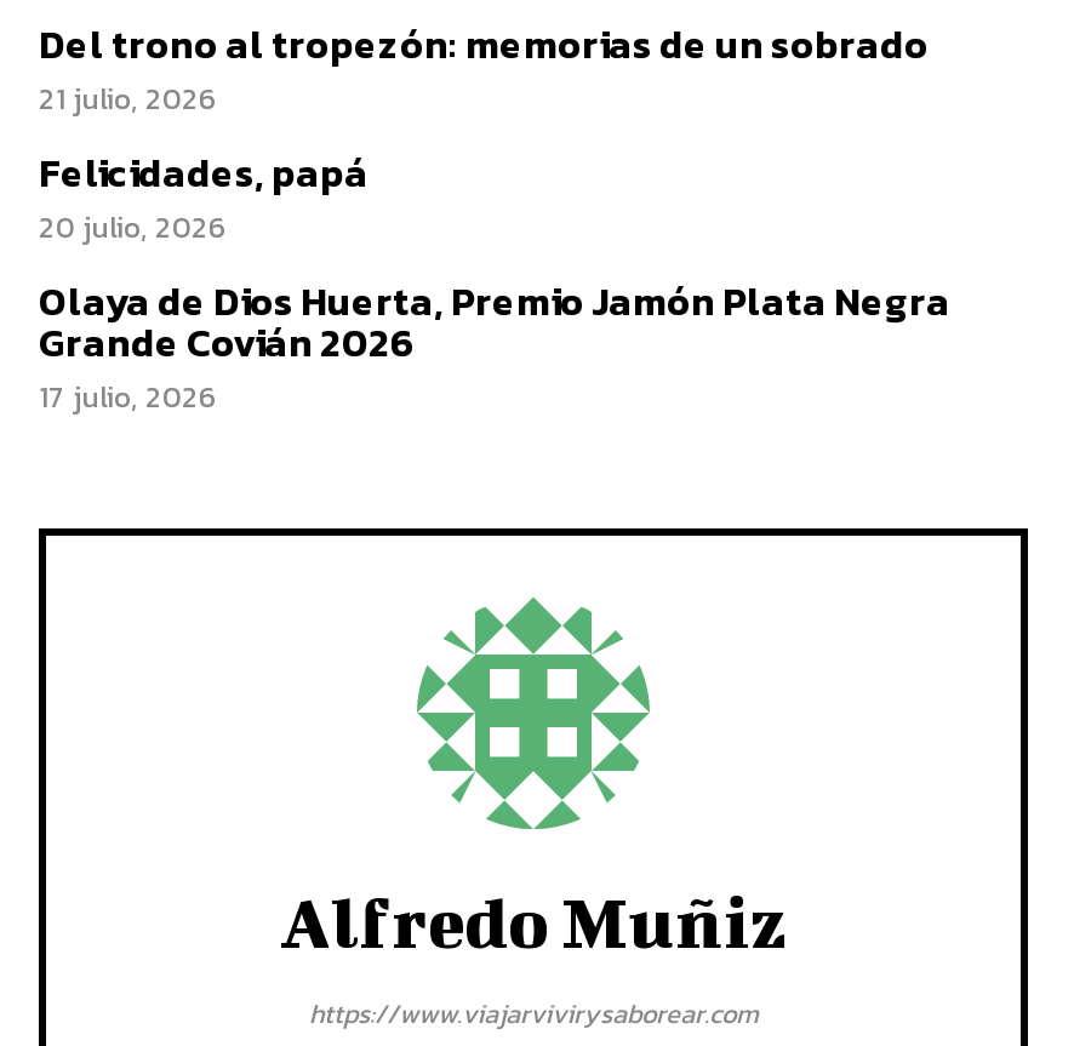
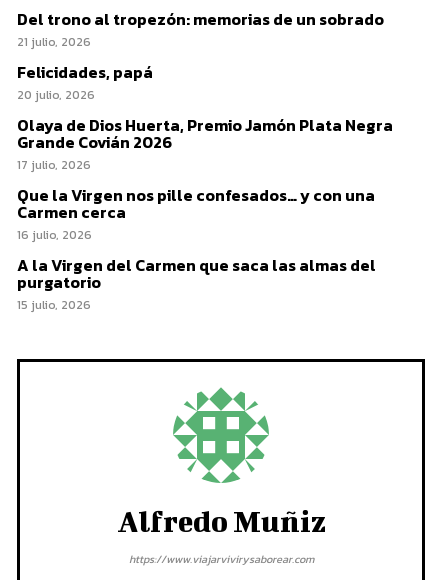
none -> [17,183,376,314] Que la Virgen nos pille confesados… y con una | Carmen cerca | 16 julio, 2026 | A la Virgen del Carmen que saca las almas del | purgatorio | 15 julio, 2026

